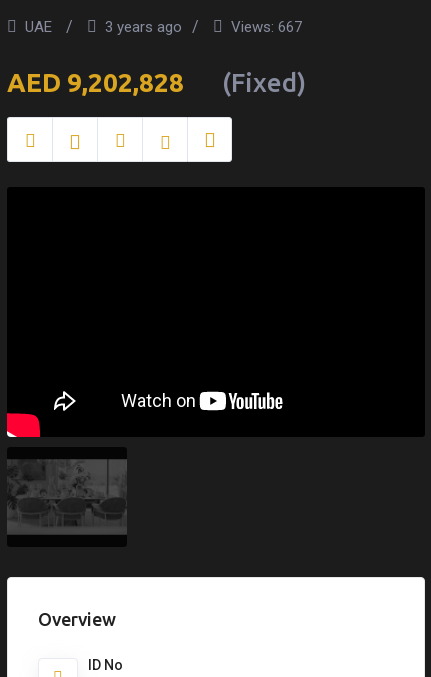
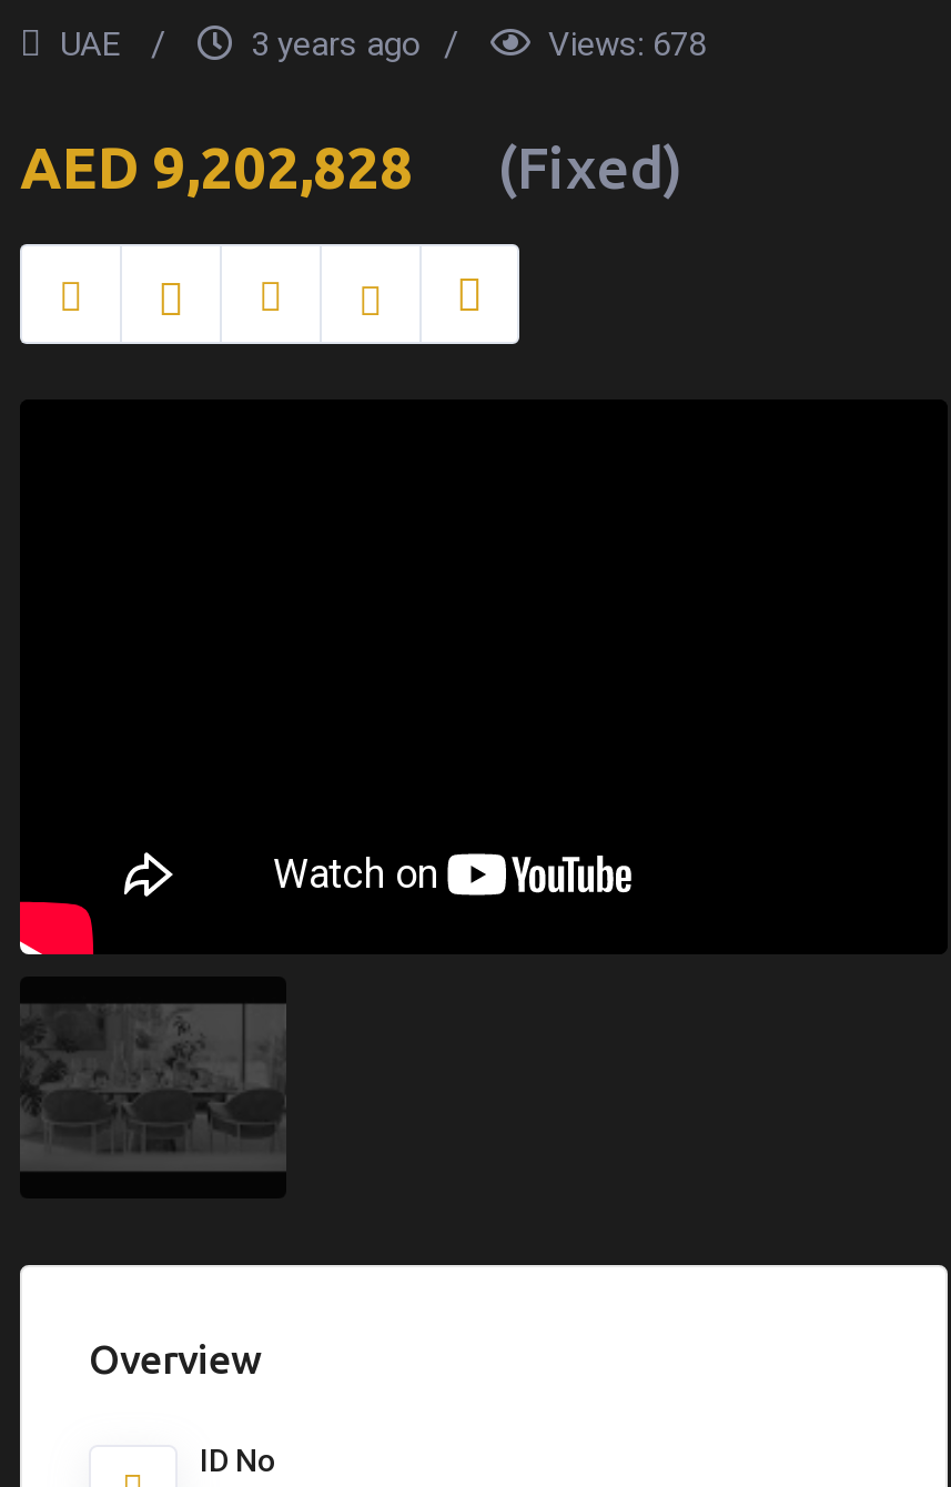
[231,18,302,36] Views: 667 -> [548,24,706,64] Views: 678

